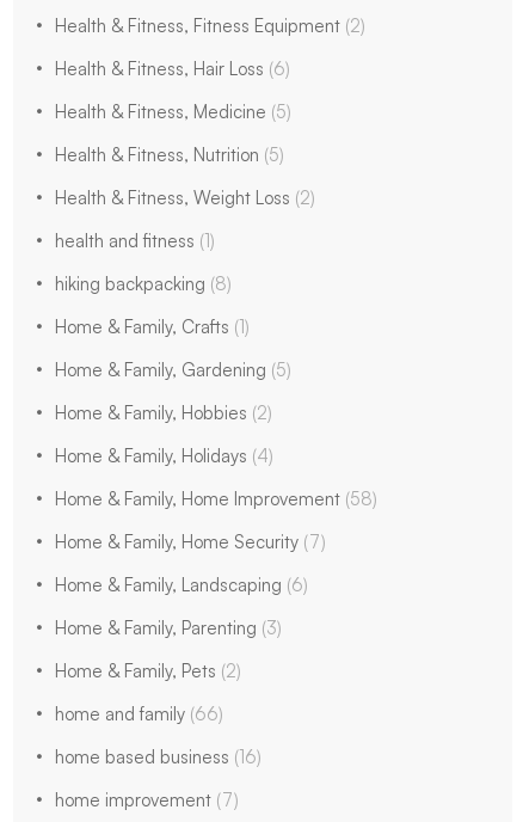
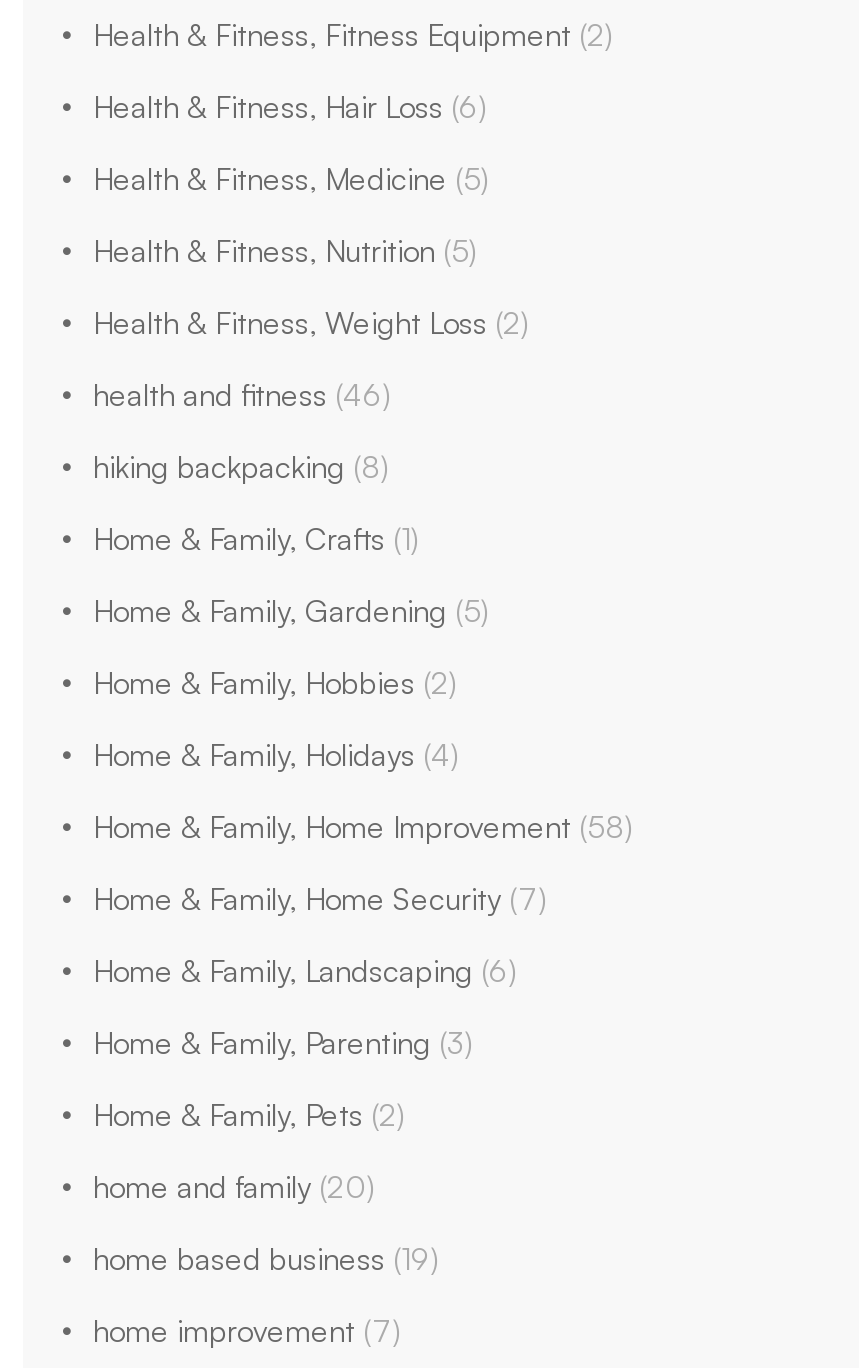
[55,229,215,251] health and fitness (1) -> [93,375,391,413] health and fitness (46)
[55,702,223,725] home and family (66) -> [93,1167,375,1205] home and family (20)
[55,745,261,768] home based business (16) -> [93,1239,439,1277] home based business (19)

